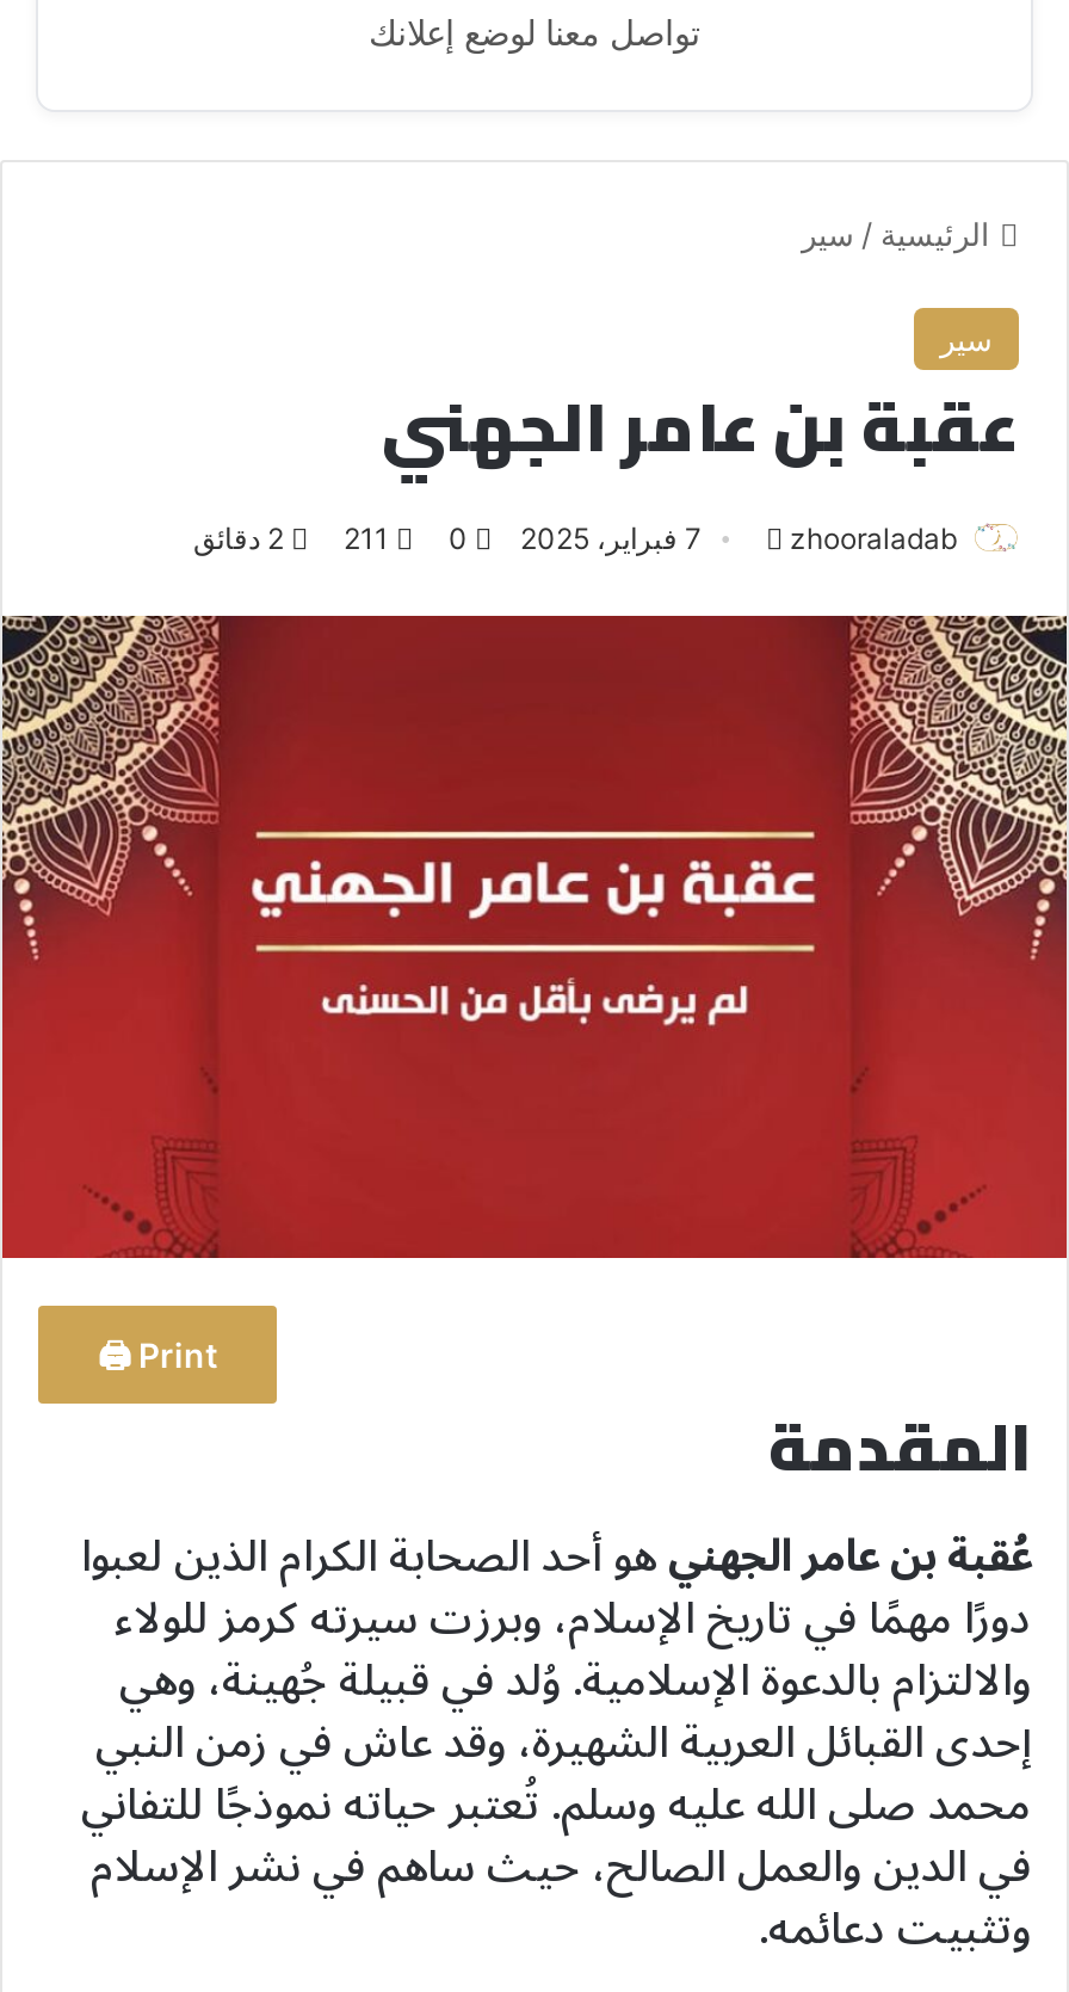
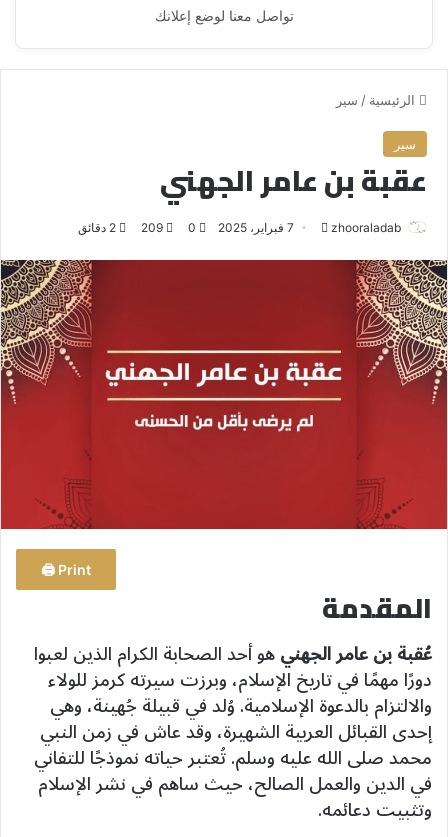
[344,521,389,557] 211 -> [141,220,163,235] 209

